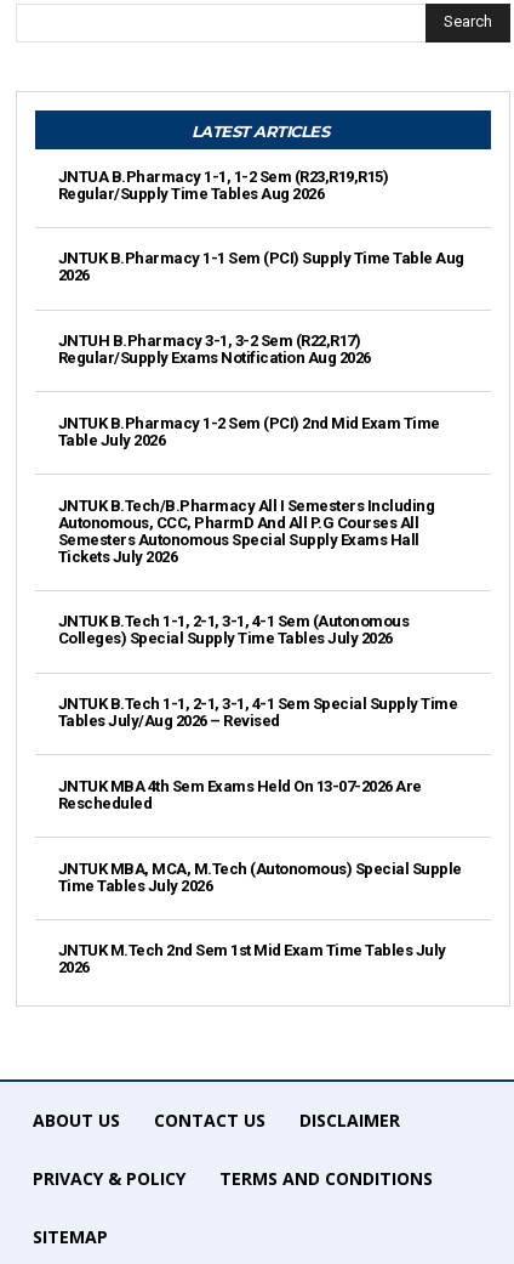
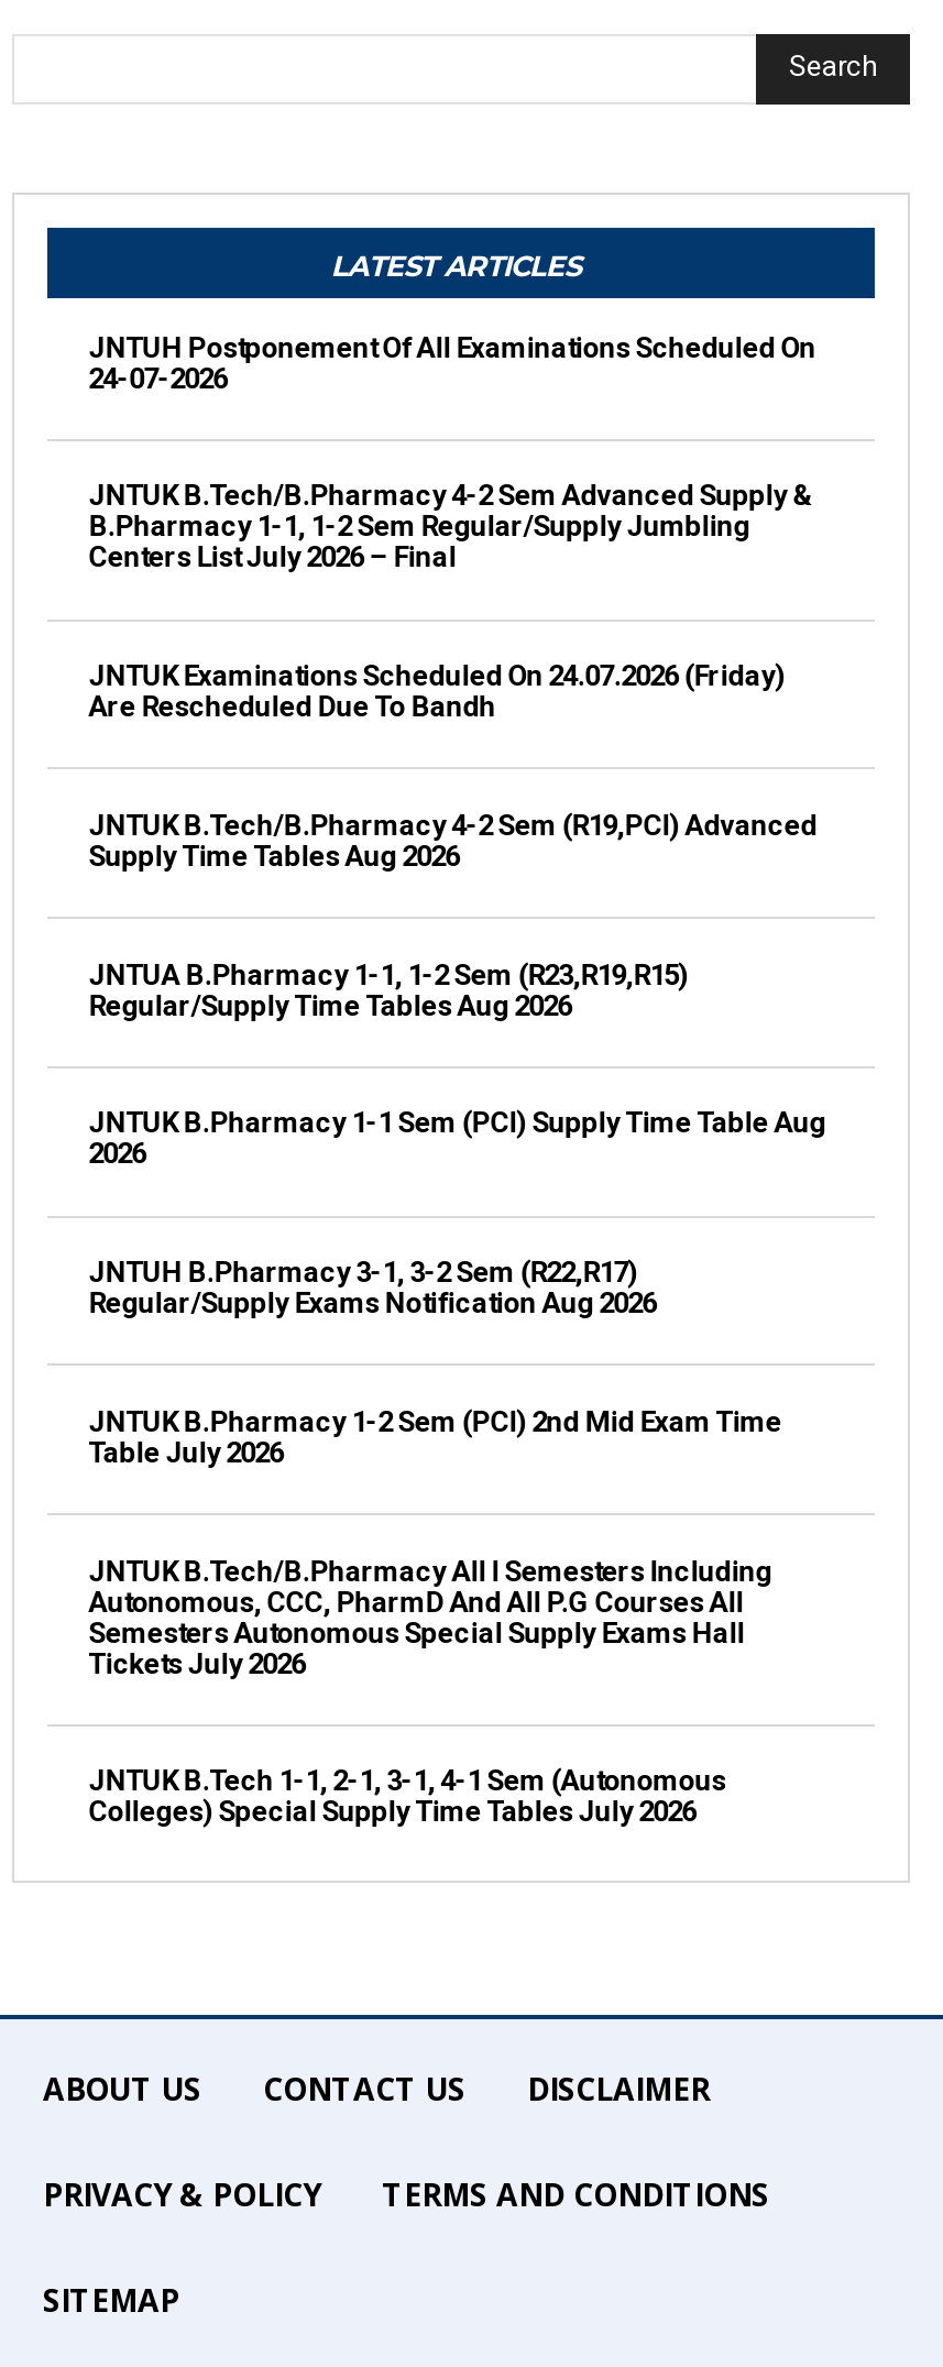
none -> [89,331,816,394] JNTUH Postponement Of All Examinations Scheduled On | 24-07-2026
none -> [89,480,814,574] JNTUK B.Tech/B.Pharmacy 4-2 Sem Advanced Supply & | B.Pharmacy 1-1, 1-2 Sem Regular/Supply Jumbling | Centers List July 2026 – Final
none -> [89,660,785,723] JNTUK Examinations Scheduled On 24.07.2026 (Friday) | Are Rescheduled Due To Bandh
none -> [89,809,817,873] JNTUK B.Tech/B.Pharmacy 4-2 Sem (R19,PCI) Advanced | Supply Time Tables Aug 2026
moved [58,167,464,648] -> [89,958,826,1829]: JNTUA B.Pharmacy 1-1, 1-2 Sem (R23,R19,R15) | Regular/Supply Time Tables Aug 2026 | JNTUK B.Pharmacy 1-1 Sem (PCI) Supply Time Table Aug | ... | JNTUK B.Tech 1-1, 2-1, 3-1, 4-1 Sem (Autonomous | Colleges) Special Supply Time Tables July 2026
[58,695,457,730] JNTUK B.Tech 1-1, 2-1, 3-1, 4-1 Sem Special Supply Time | Tables July/Aug 2026 – Revised -> none
[58,777,422,812] JNTUK MBA 4th Sem Exams Held On 13-07-2026 Are | Rescheduled -> none
[58,859,462,895] JNTUK MBA, MCA, M.Tech (Autonomous) Special Supple | Time Tables July 2026 -> none
[58,942,446,977] JNTUK M.Tech 2nd Sem 1st Mid Exam Time Tables July | 2026 -> none

